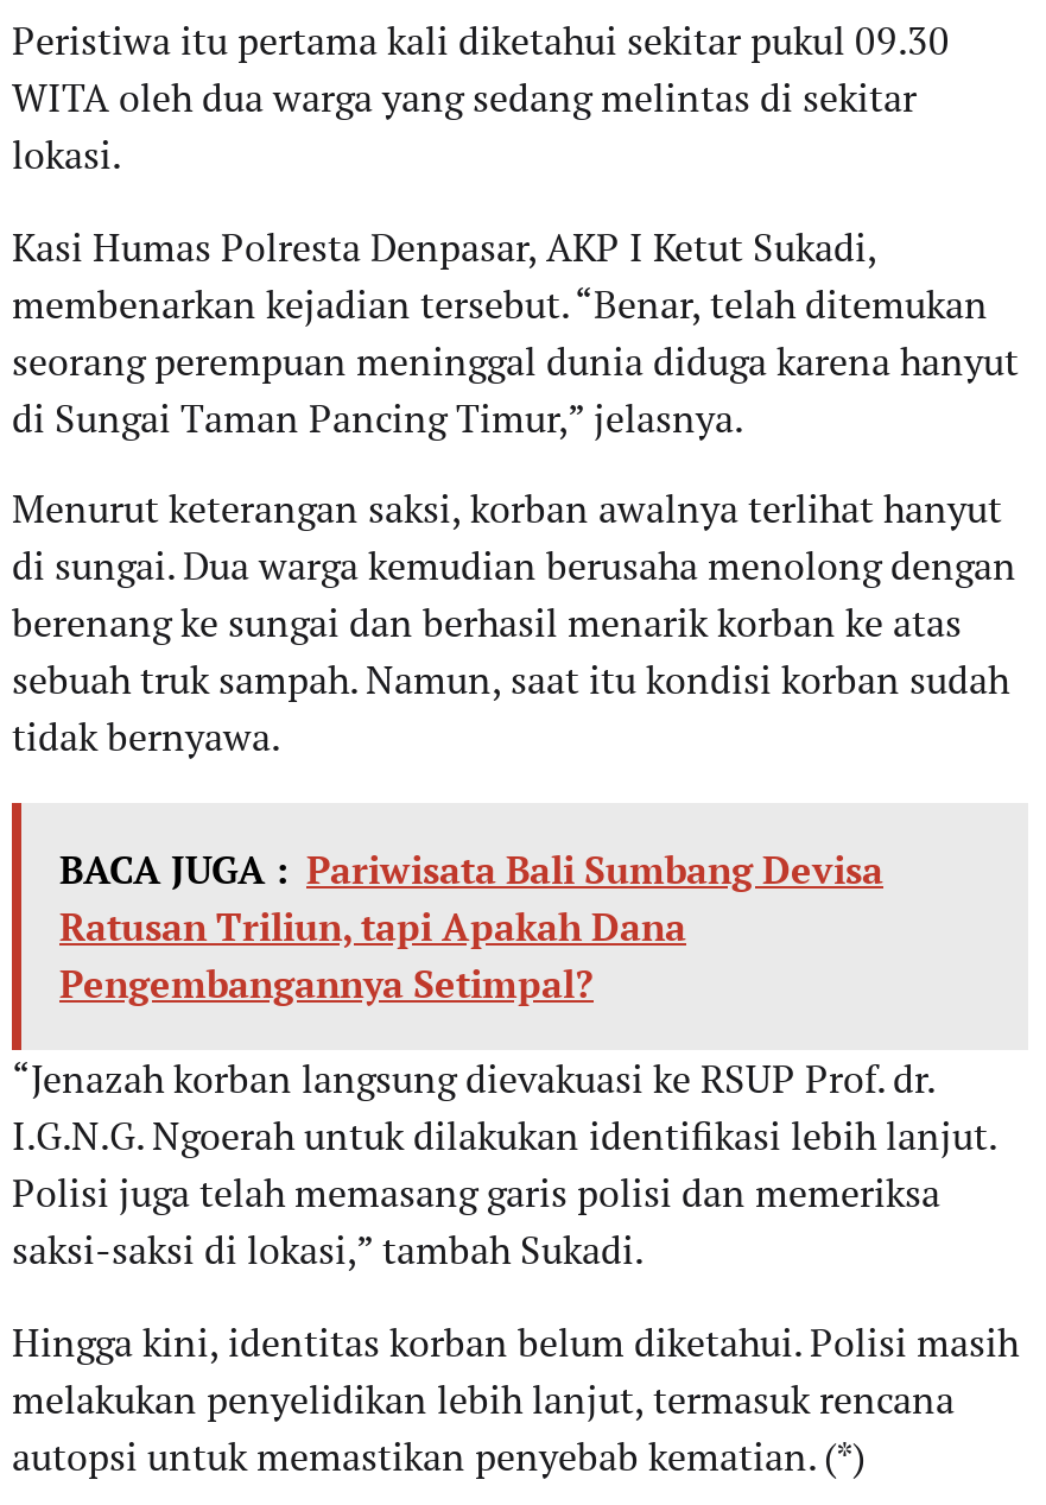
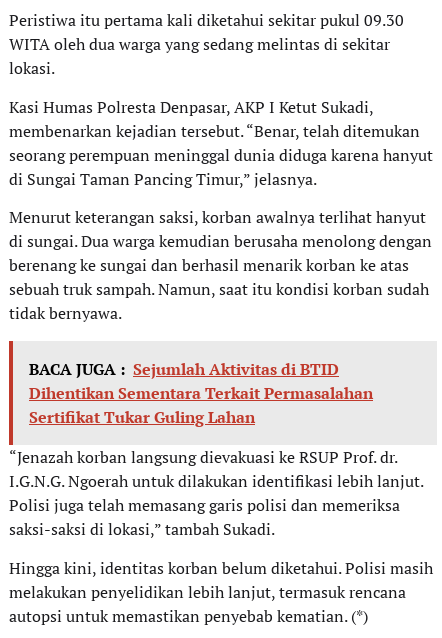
[59,844,883,1010] BACA JUGA : Pariwisata Bali Sumbang Devisa | Ratusan Triliun, tapi Apakah Dana | Pengembangannya Setimpal? -> [29,358,373,428] BACA JUGA : Sejumlah Aktivitas di BTID | Dihentikan Sementara Terkait Permasalahan | Sertifikat Tukar Guling Lahan

